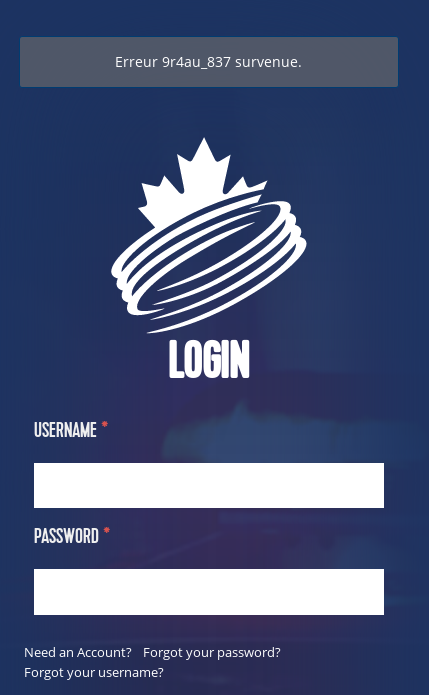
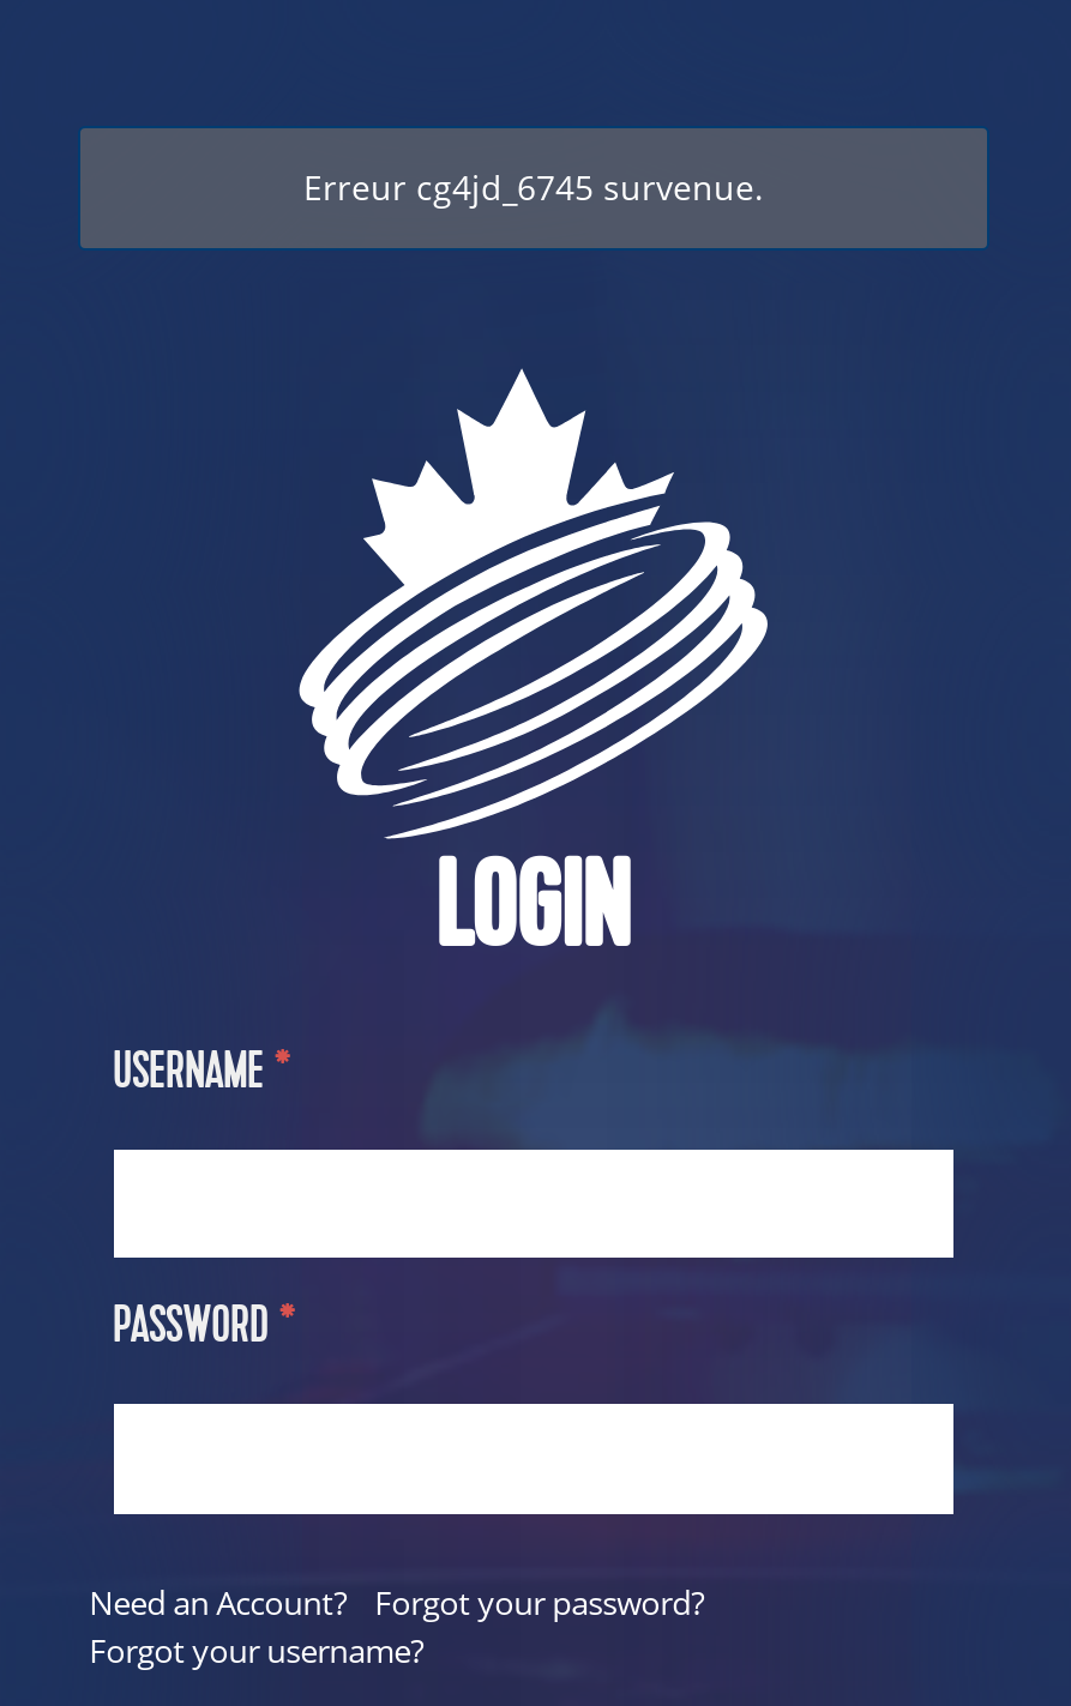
[115,52,302,71] Erreur 9r4au_837 survenue. -> [303,164,764,210] Erreur cg4jd_6745 survenue.

